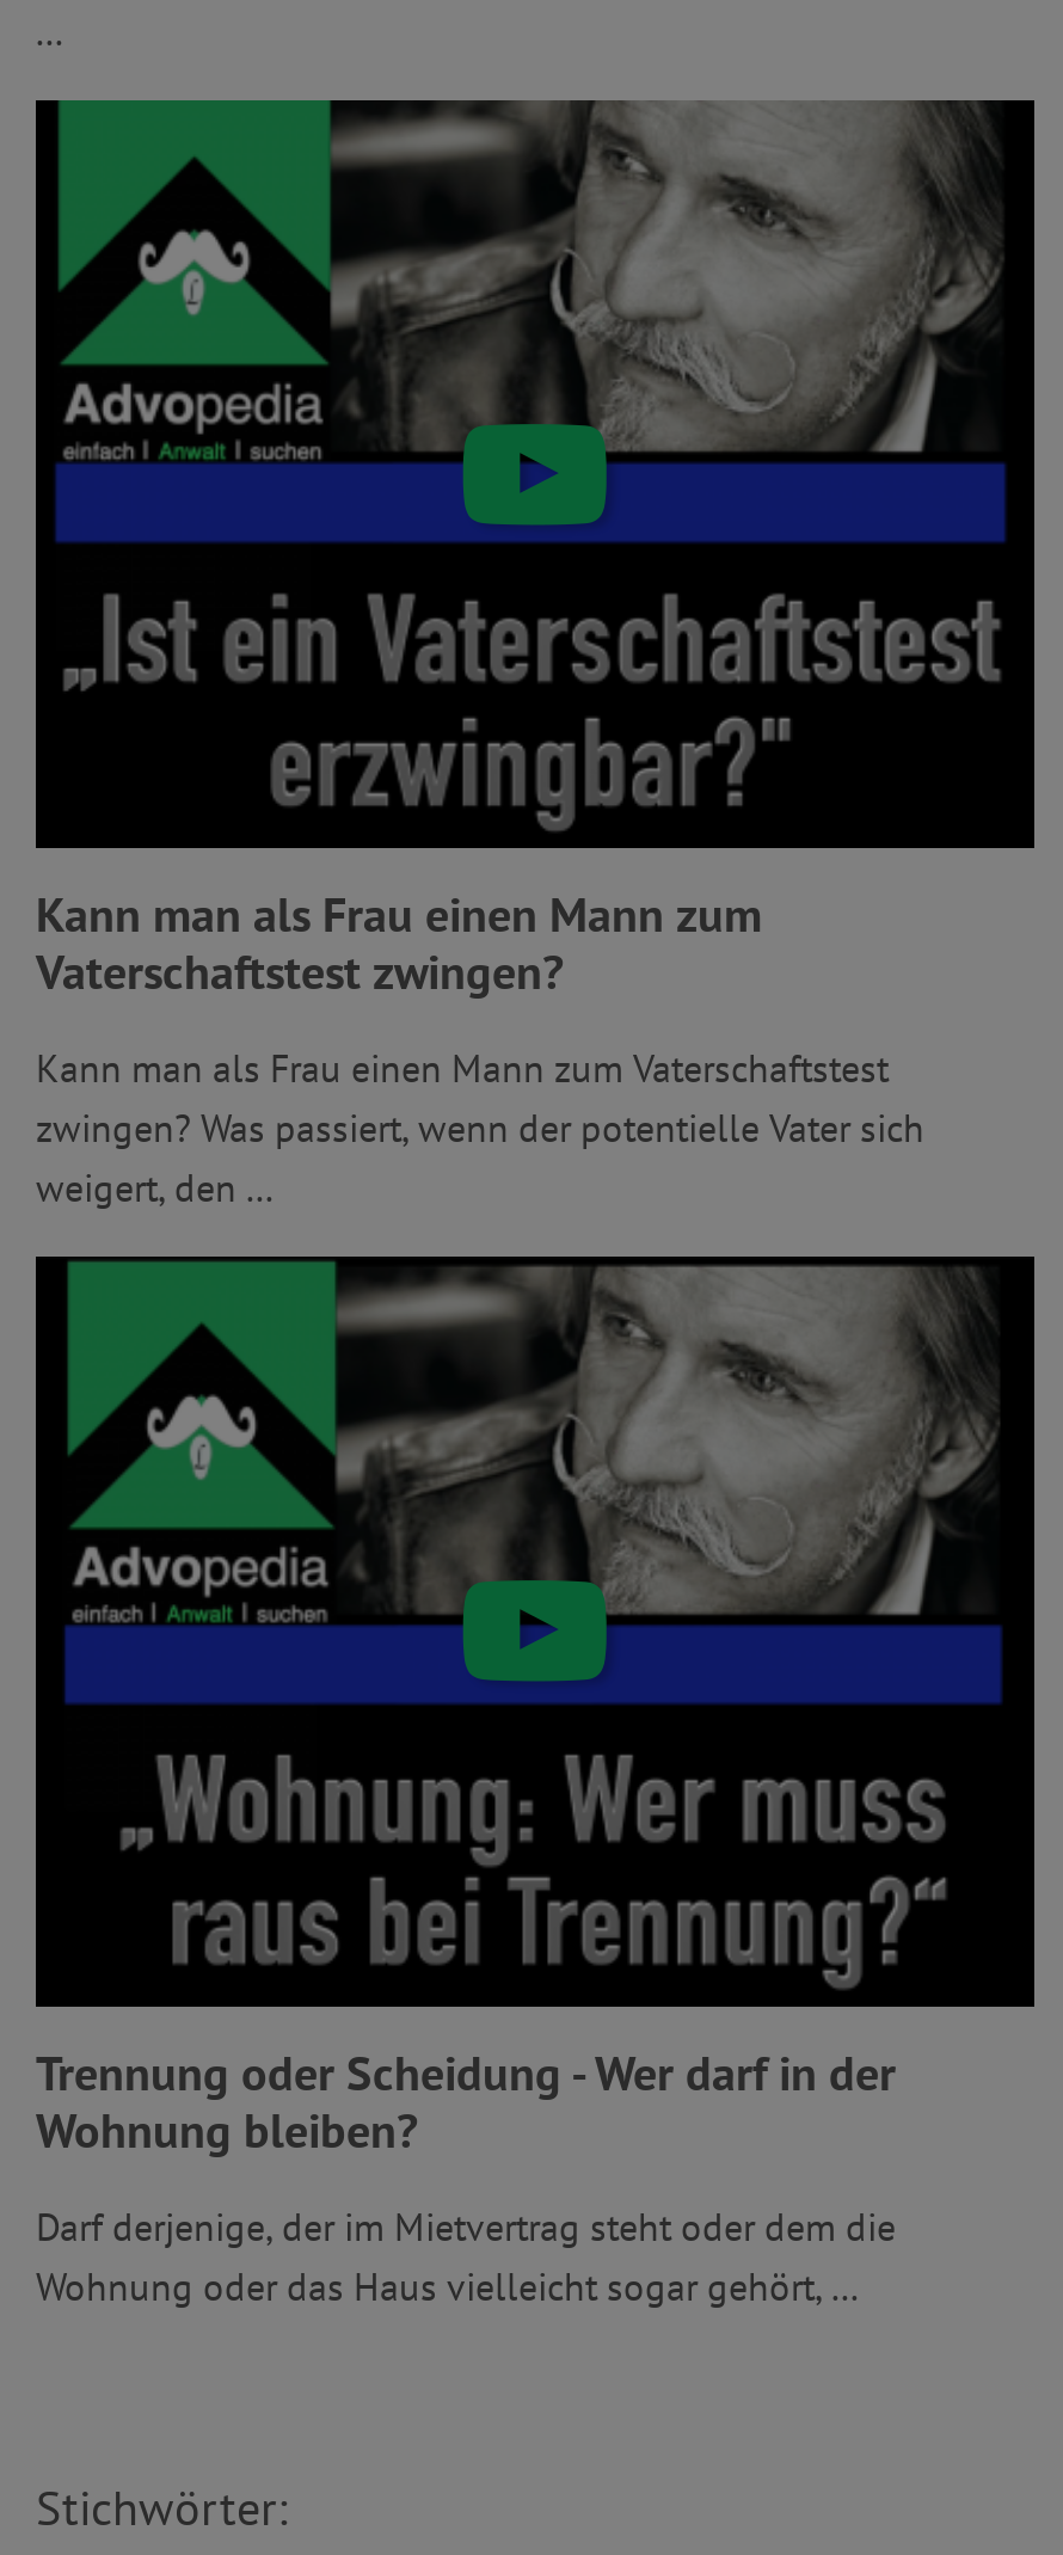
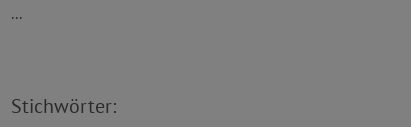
[33,98,1037,1212] [image] | Kann man als Frau einen Mann zum | Vaterschaftstest zwingen? | Kann man als Frau einen Mann zum Vaterschaftstest | zwingen? Was passiert, wenn der potentielle Vater sich | weigert, den ... -> none
[33,1254,1037,2310] [image] | Trennung oder Scheidung - Wer darf in der | Wohnung bleiben? | Darf derjenige, der im Mietvertrag steht oder dem die | Wohnung oder das Haus vielleicht sogar gehört, ... -> none

